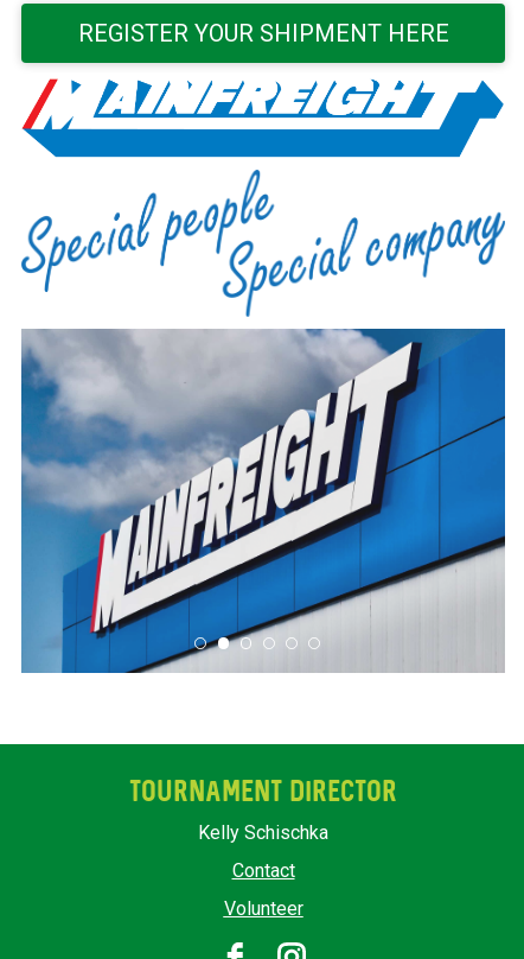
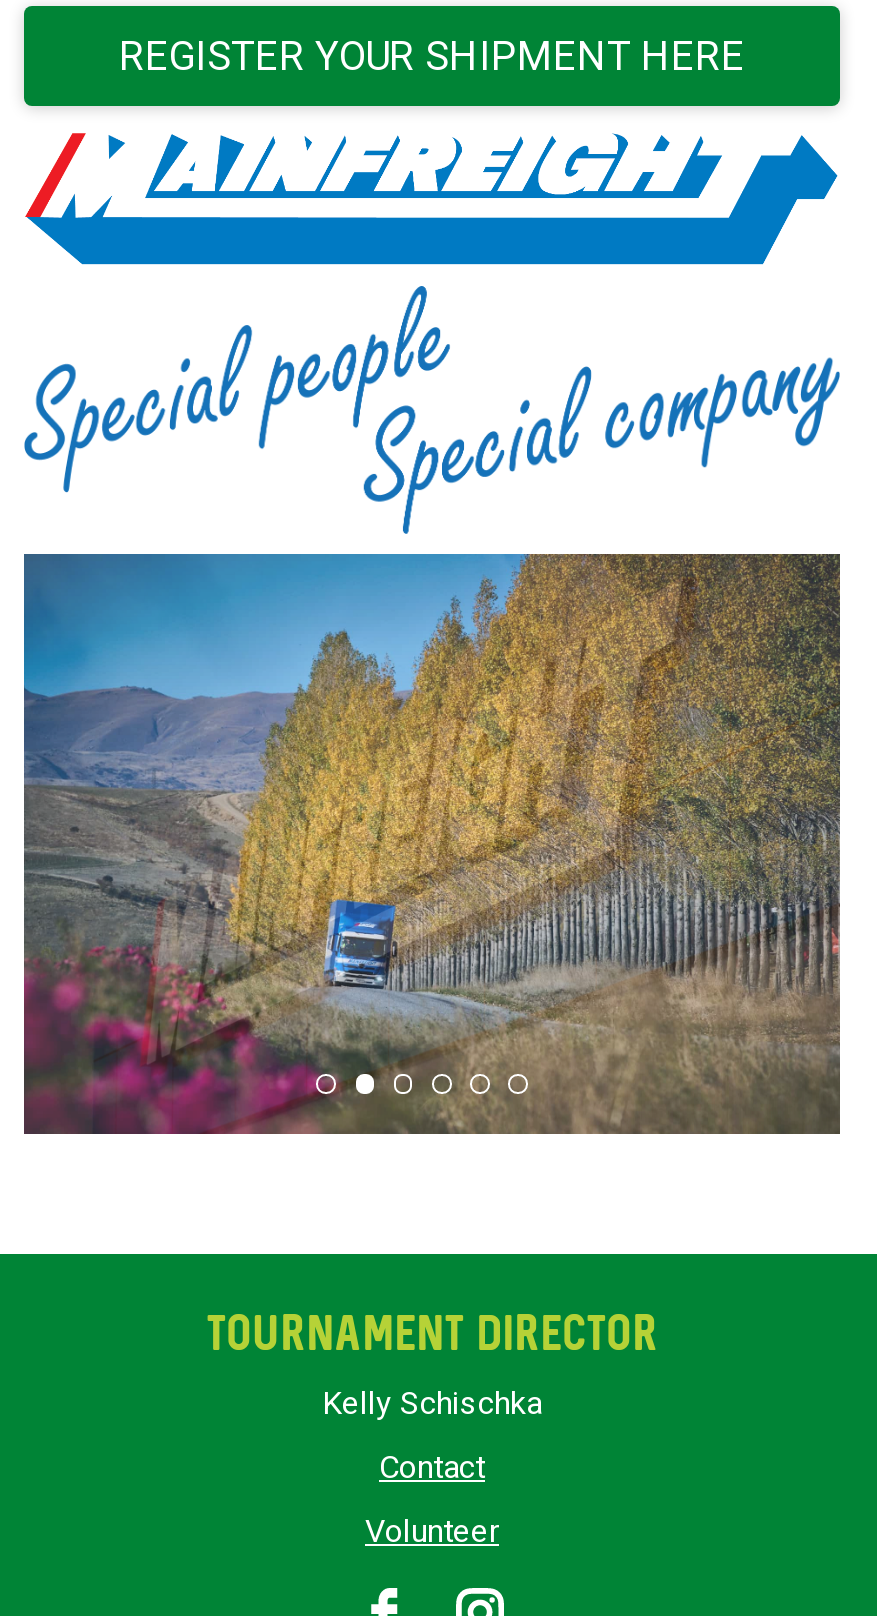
[20,328,506,674] [image] -> [22,552,842,1136] [image]

